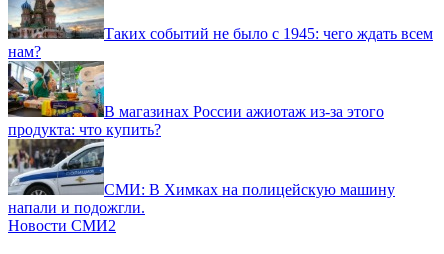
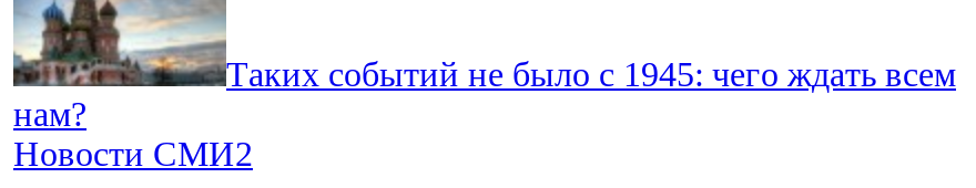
[7,60,384,138] [image] | В магазинах России ажиотаж из-за этого | продукта: что купить? -> none
[8,146,395,216] [image] | СМИ: В Химках на полицейскую машину | напали и подожгли. -> none

